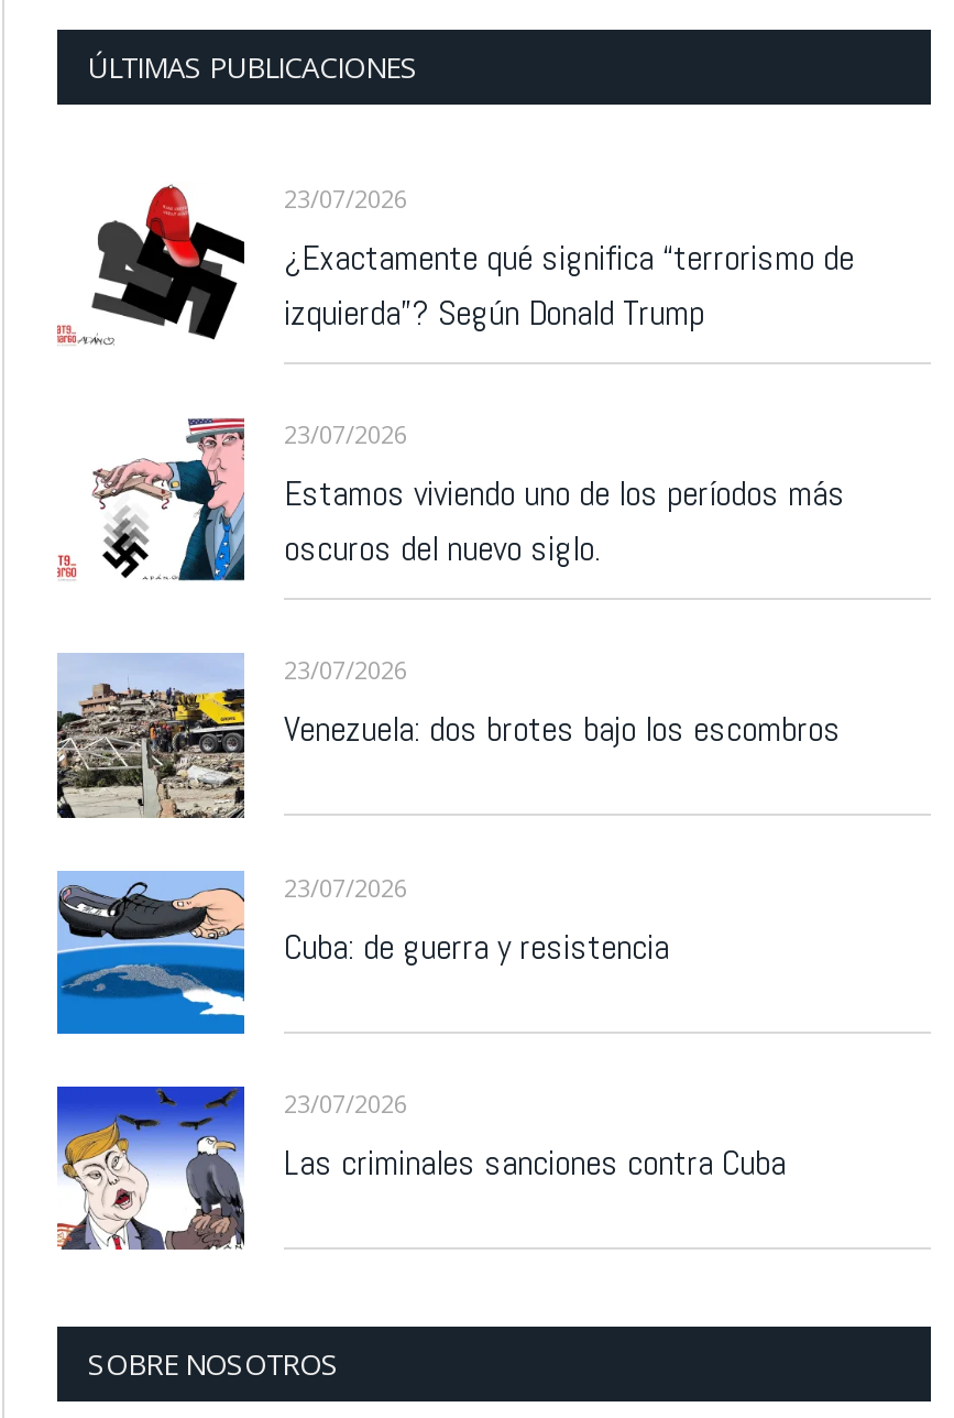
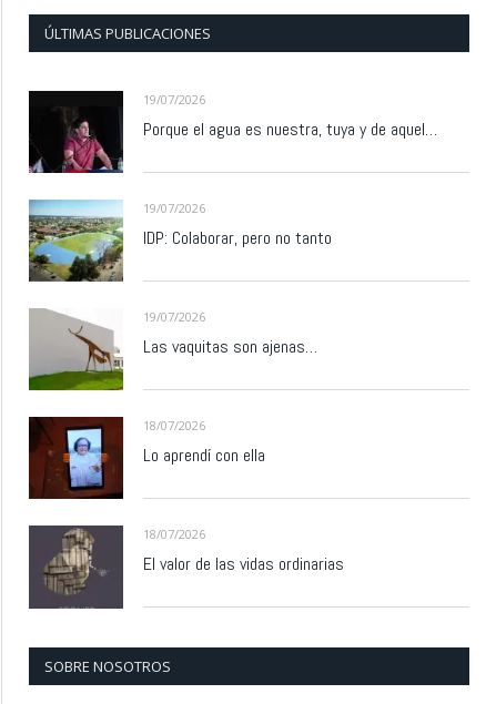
[57,182,854,346] [image] | 23/07/2026 | ¿Exactamente qué significa “terrorismo de | izquierda”? Según Donald Trump -> [28,90,437,174] [image] | 19/07/2026 | Porque el agua es nuestra, tuya y de aquel…
[57,416,845,583] [image] | 23/07/2026 | Estamos viviendo uno de los períodos más | oscuros del nuevo siglo. -> [28,198,332,283] [image] | 19/07/2026 | IDP: Colaborar, pero no tanto
[55,652,841,821] [image] | 23/07/2026 | Venezuela: dos brotes bajo los escombros -> [29,308,317,391] [image] | 19/07/2026 | Las vaquitas son ajenas…
[55,870,669,1037] [image] | 23/07/2026 | Cuba: de guerra y resistencia -> [28,416,265,500] [image] | 18/07/2026 | Lo aprendí con ella
[55,1086,786,1253] [image] | 23/07/2026 | Las criminales sanciones contra Cuba -> [28,524,344,610] [image] | 18/07/2026 | El valor de las vidas ordinarias

